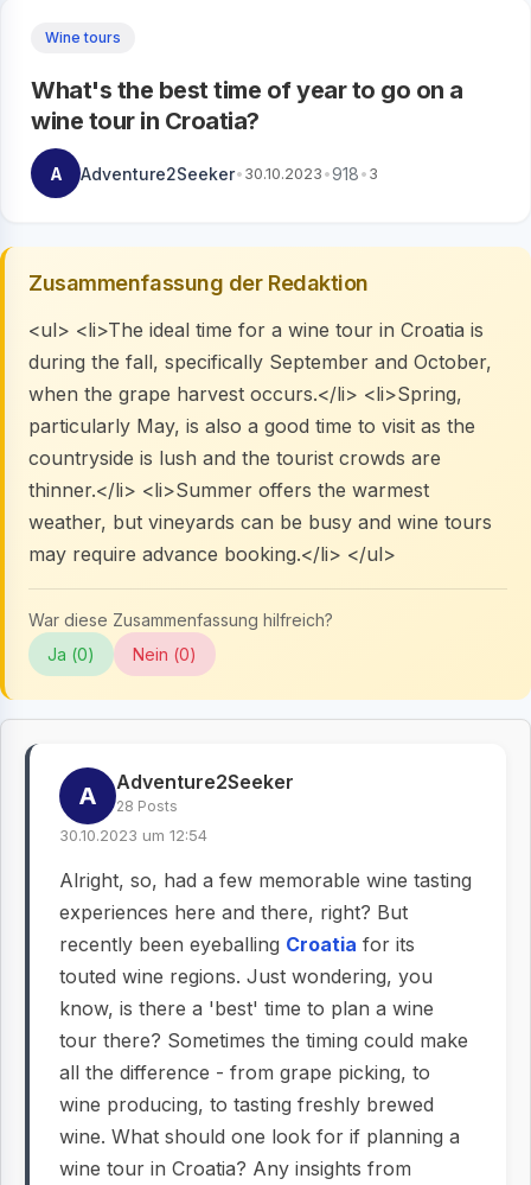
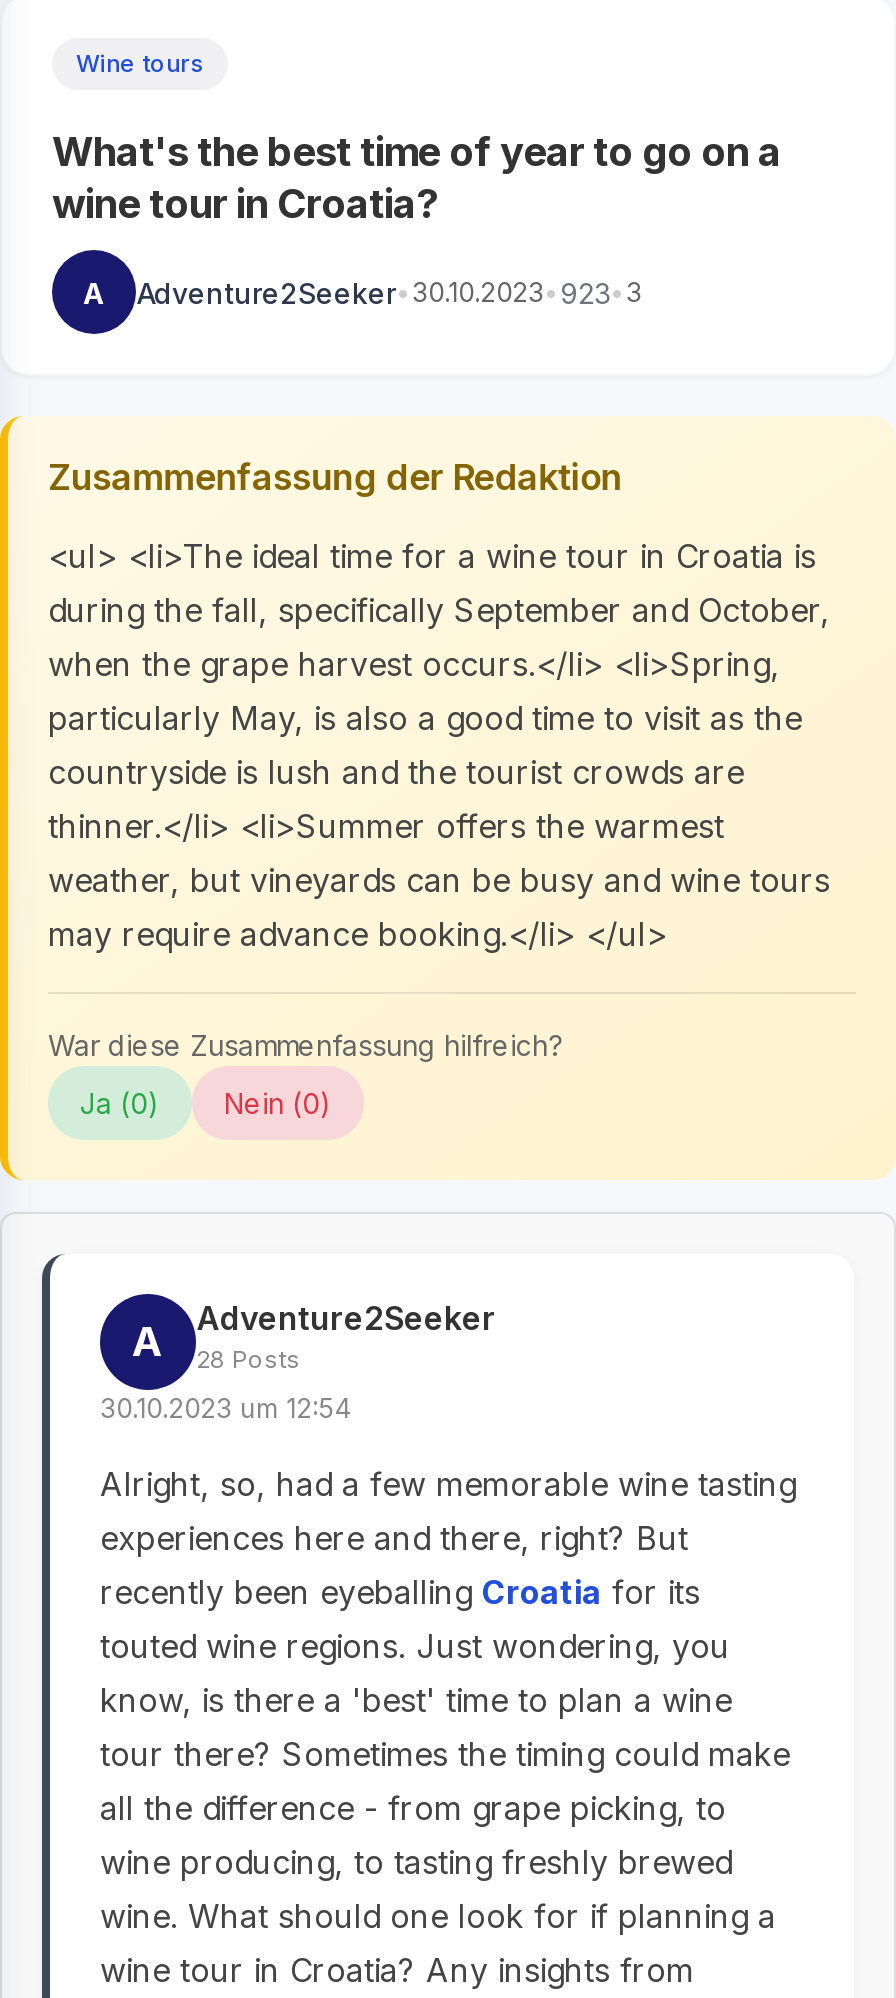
[81,163,378,183] Adventure2Seeker • 30.10.2023 • 918 • 3 -> [136,275,642,309] Adventure2Seeker • 30.10.2023 • 923 • 3

